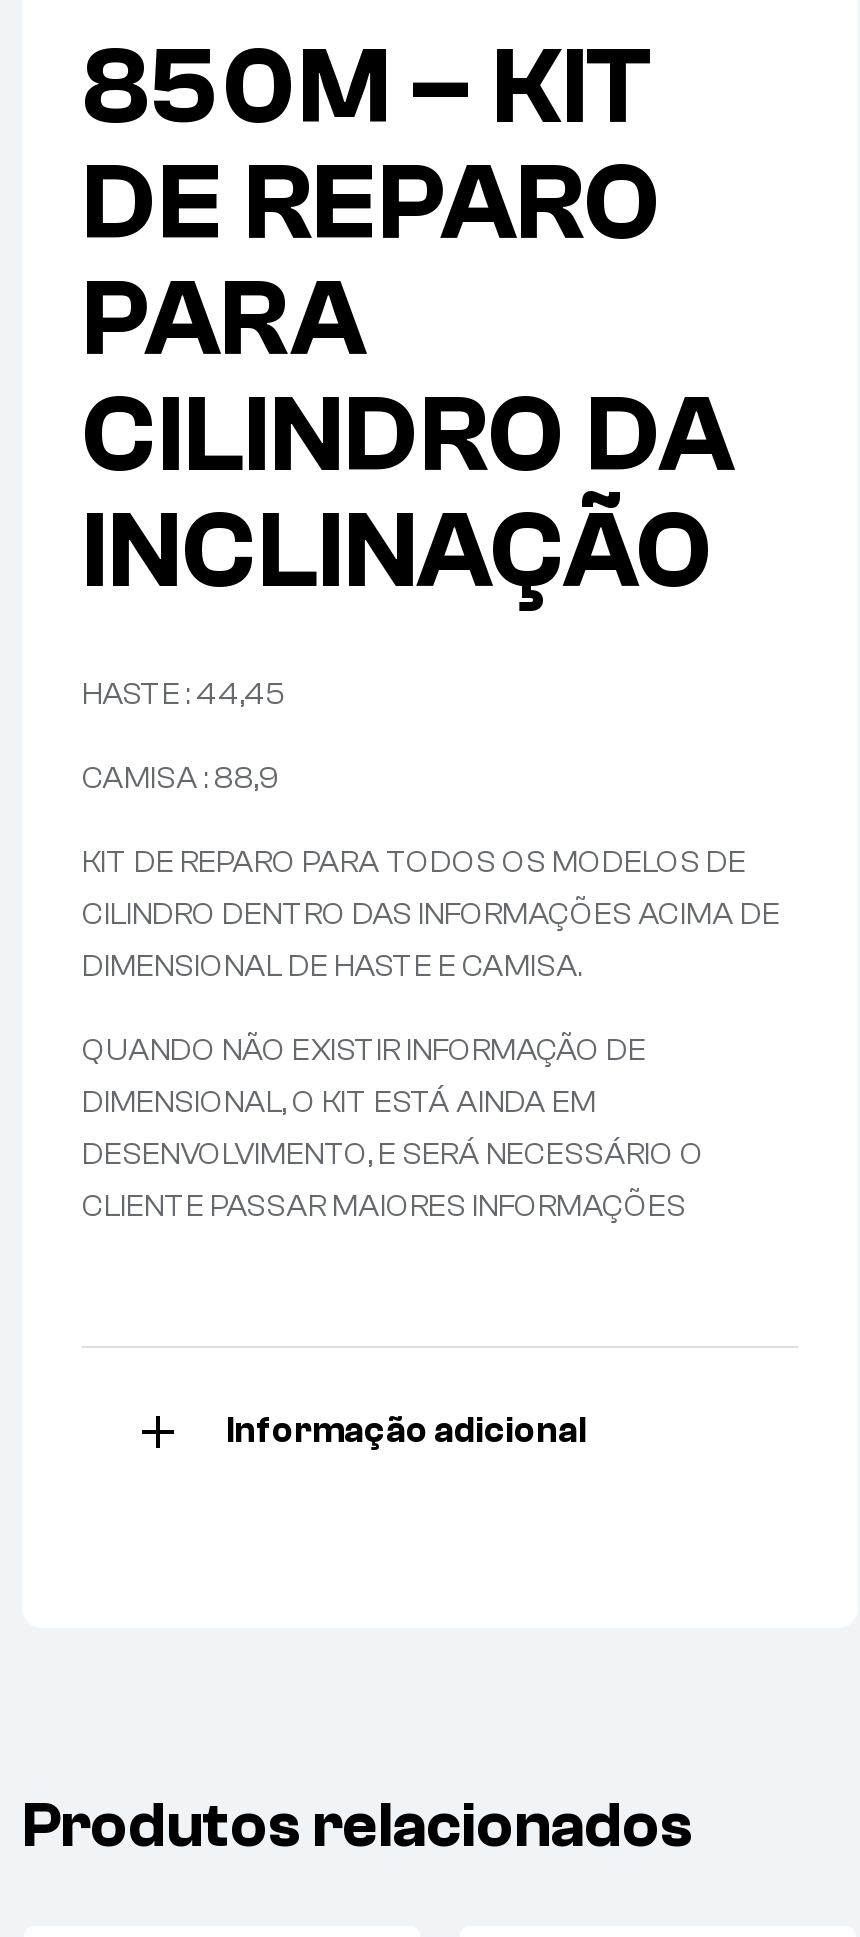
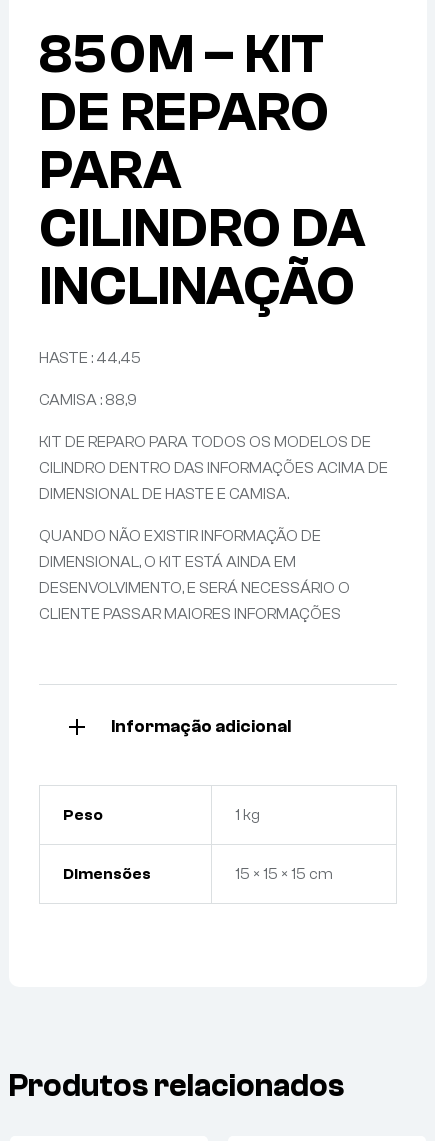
none -> [63,806,333,883] Peso | 1 kg | Dimensões | 15 × 15 × 15 cm

